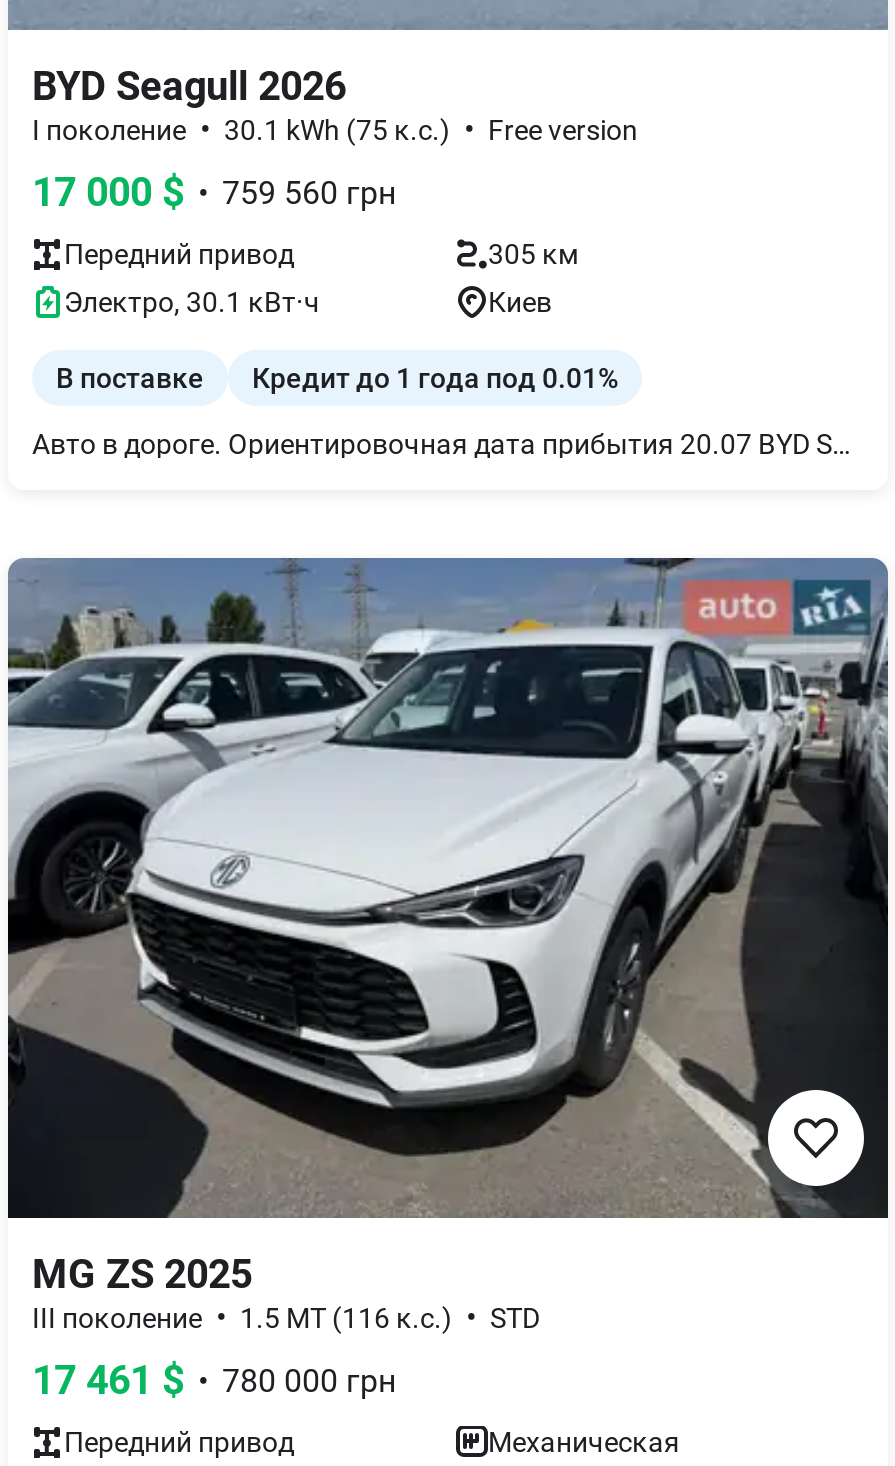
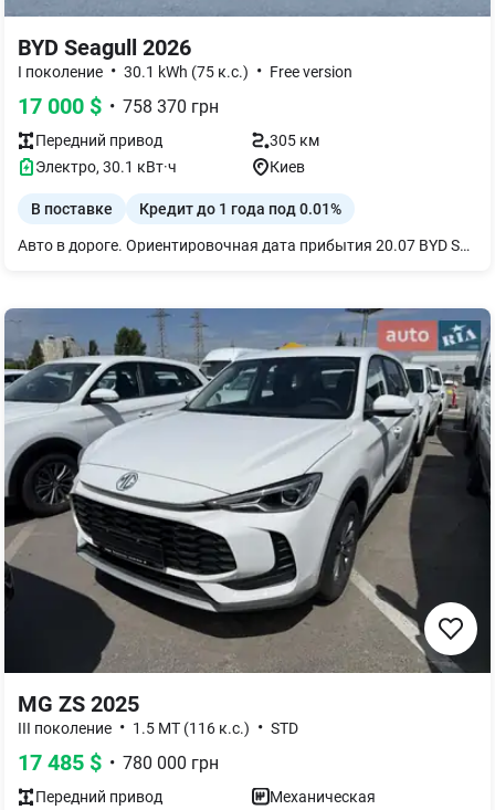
[32,168,396,216] 17 000 $ • 759 560 грн -> [18,93,219,119] 17 000 $ • 758 370 грн
[32,1356,396,1404] 17 461 $ • 780 000 грн -> [18,749,219,776] 17 485 $ • 780 000 грн

